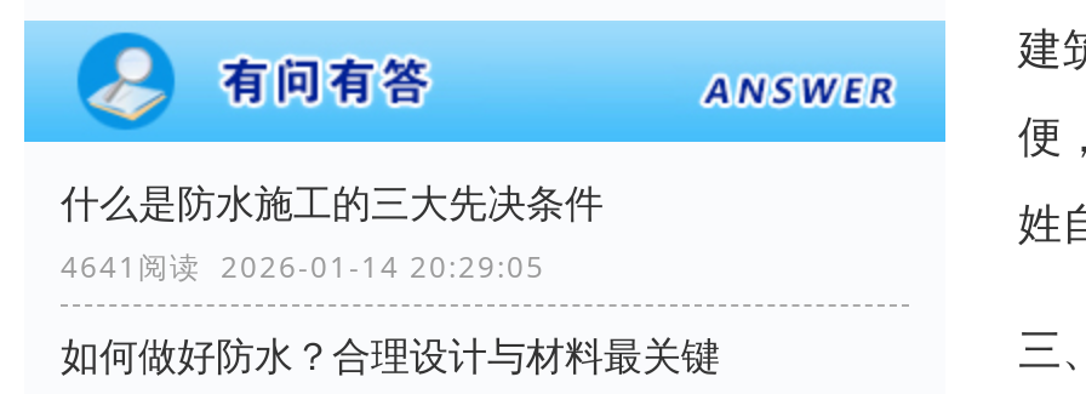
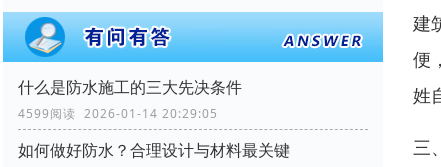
[61,247,545,288] 4641阅读 2026-01-14 20:29:05 -> [18,105,218,122] 4599阅读 2026-01-14 20:29:05

